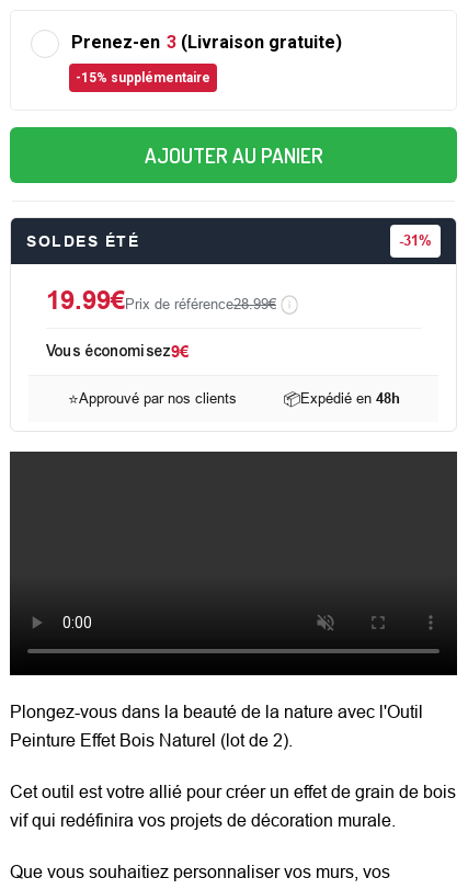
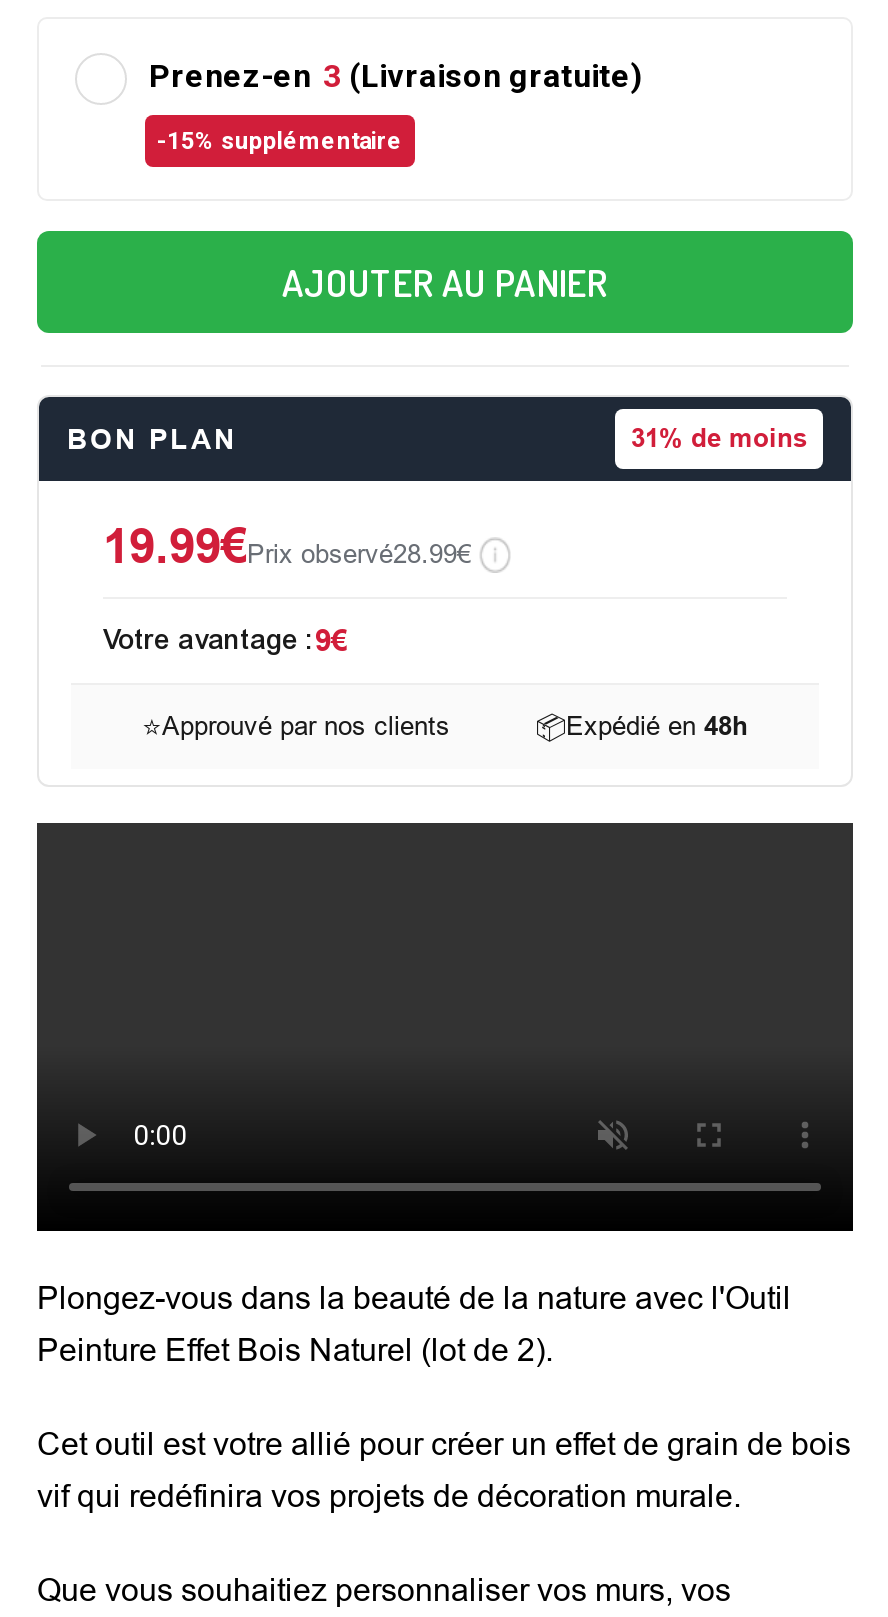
[26,232,432,250] SOLDES ÉTÉ | - 31% -> [67,423,807,455] BON PLAN | 31% de moins
[46,285,276,315] 19.99€Prix de référence28.99€ -> [103,519,471,573] 19.99€Prix observé28.99€
[46,342,189,361] Vous économisez 9€ -> [103,623,347,657] Votre avantage : 9€

